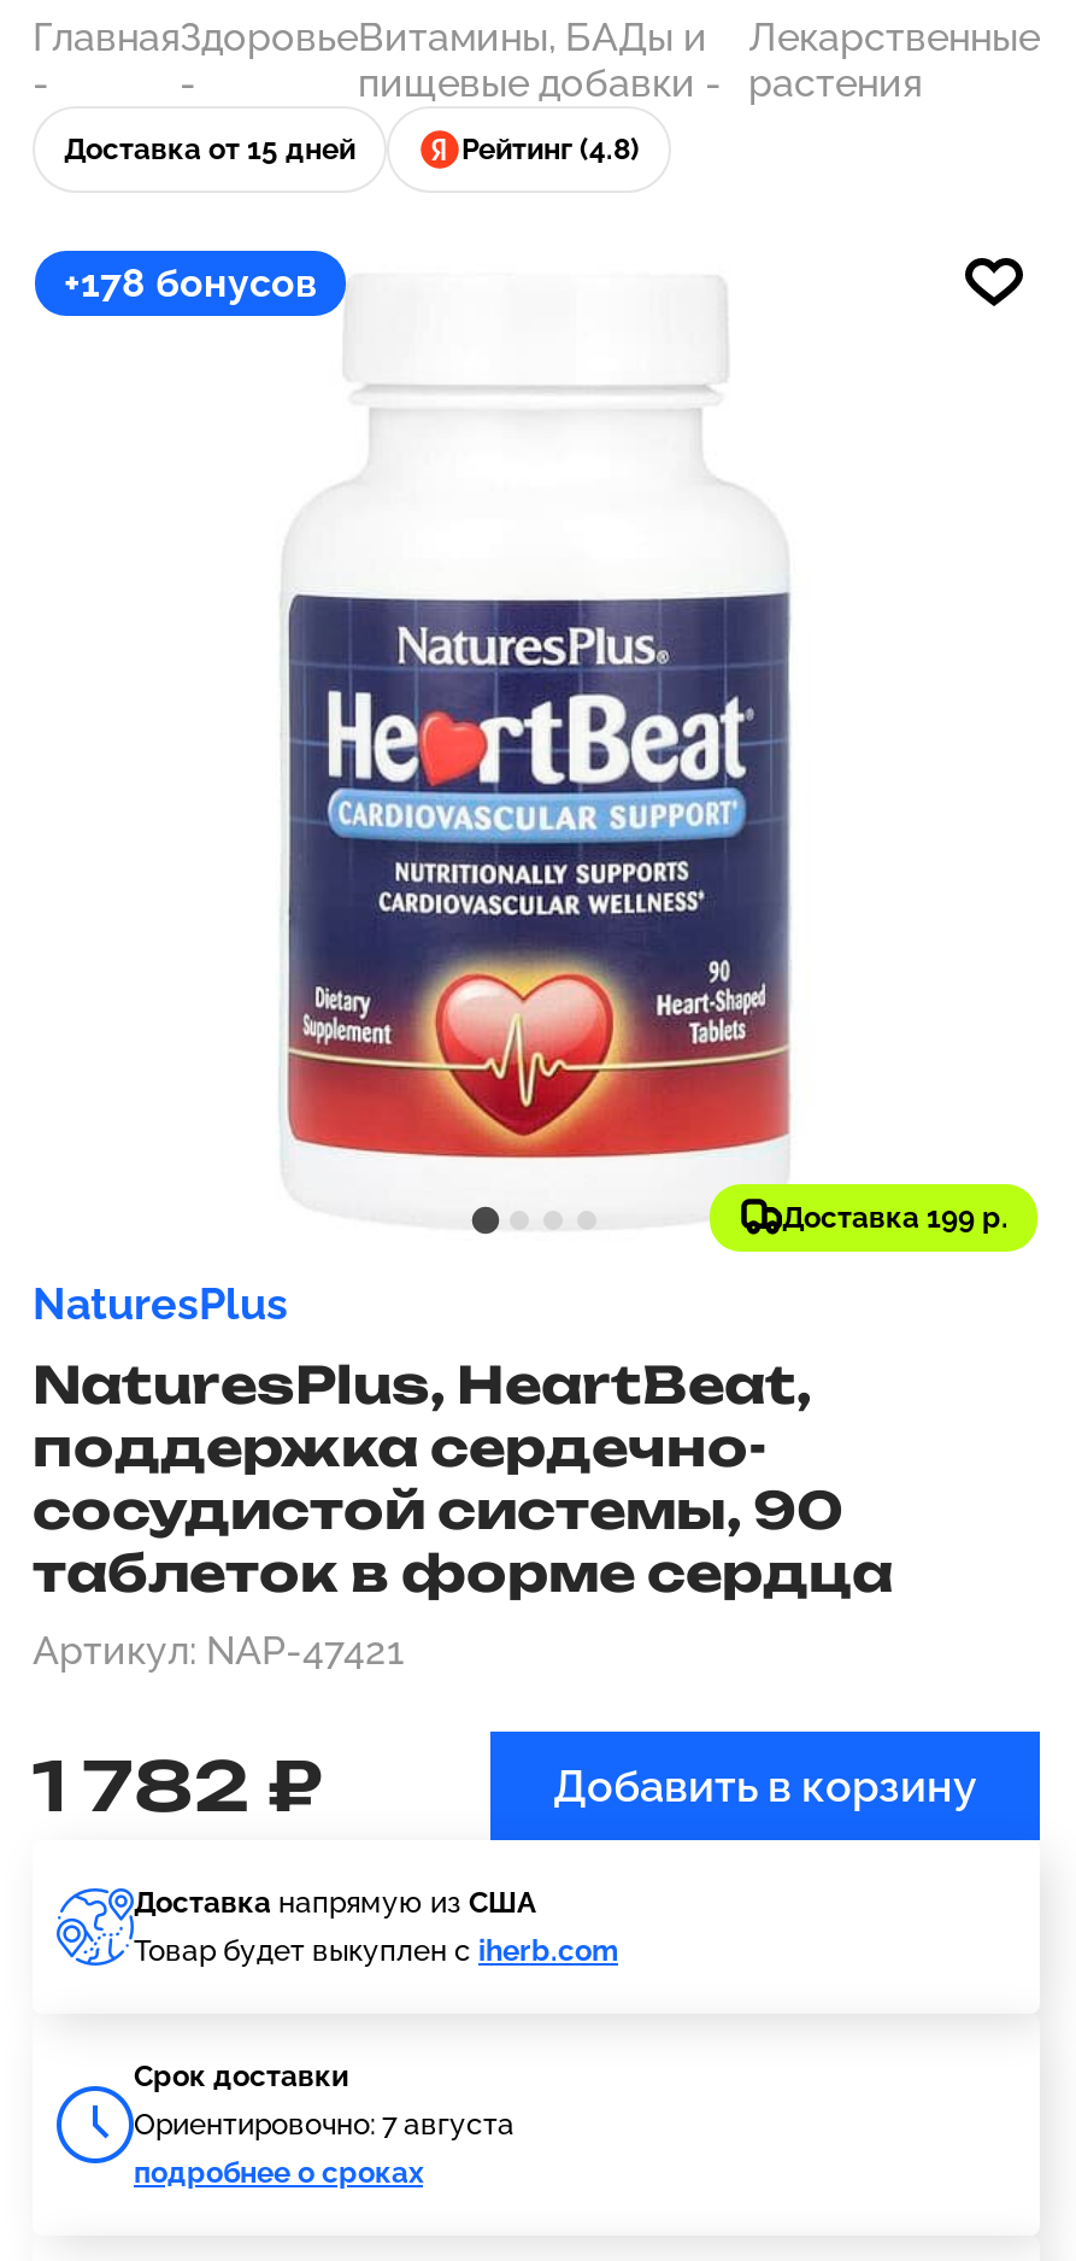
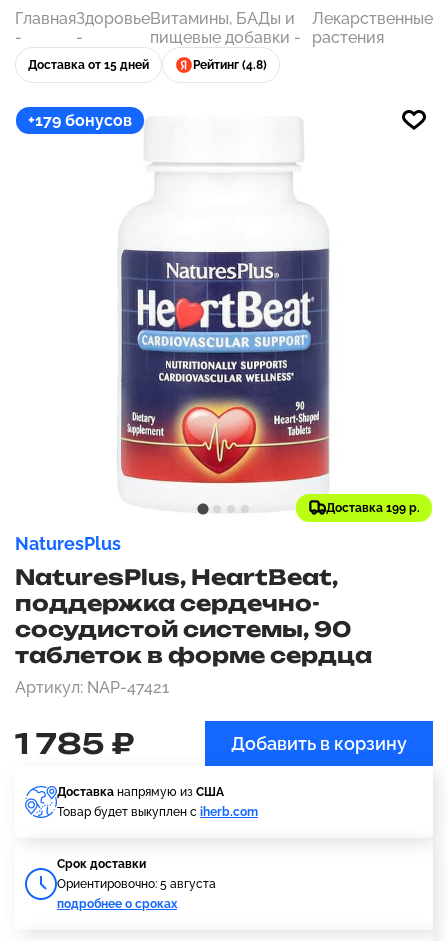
[64,260,317,306] +178 бонусов -> [28,111,132,130] +179 бонусов
[33,1744,324,1828] 1 782 ₽ -> [15,726,135,761] 1 785 ₽
[134,2108,515,2142] Ориентировочно: 7 августа -> [57,877,216,891] Ориентировочно: 5 августа

